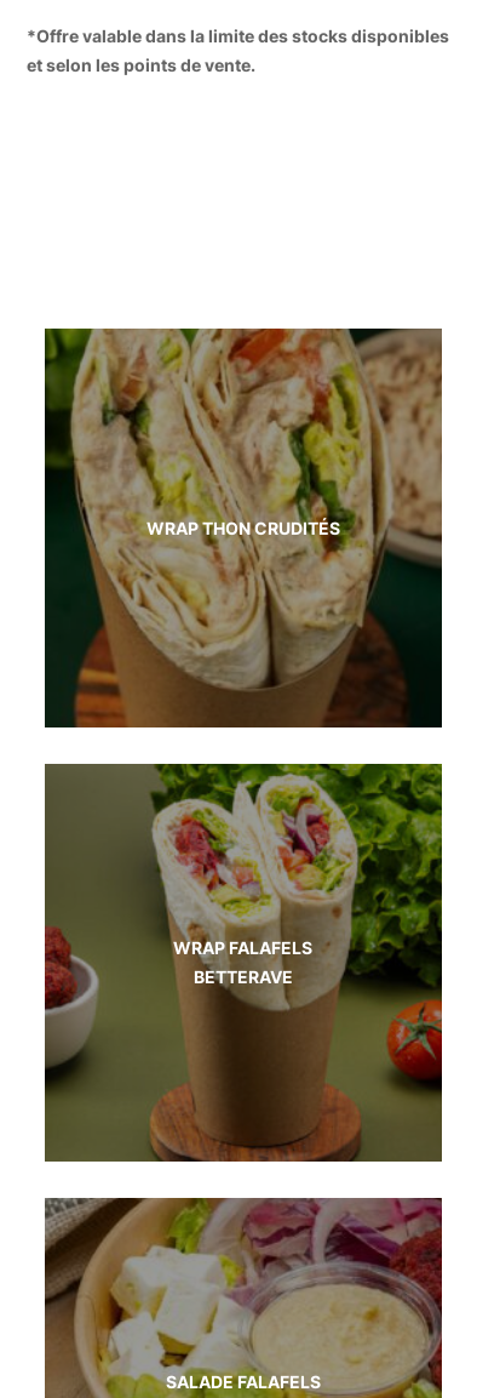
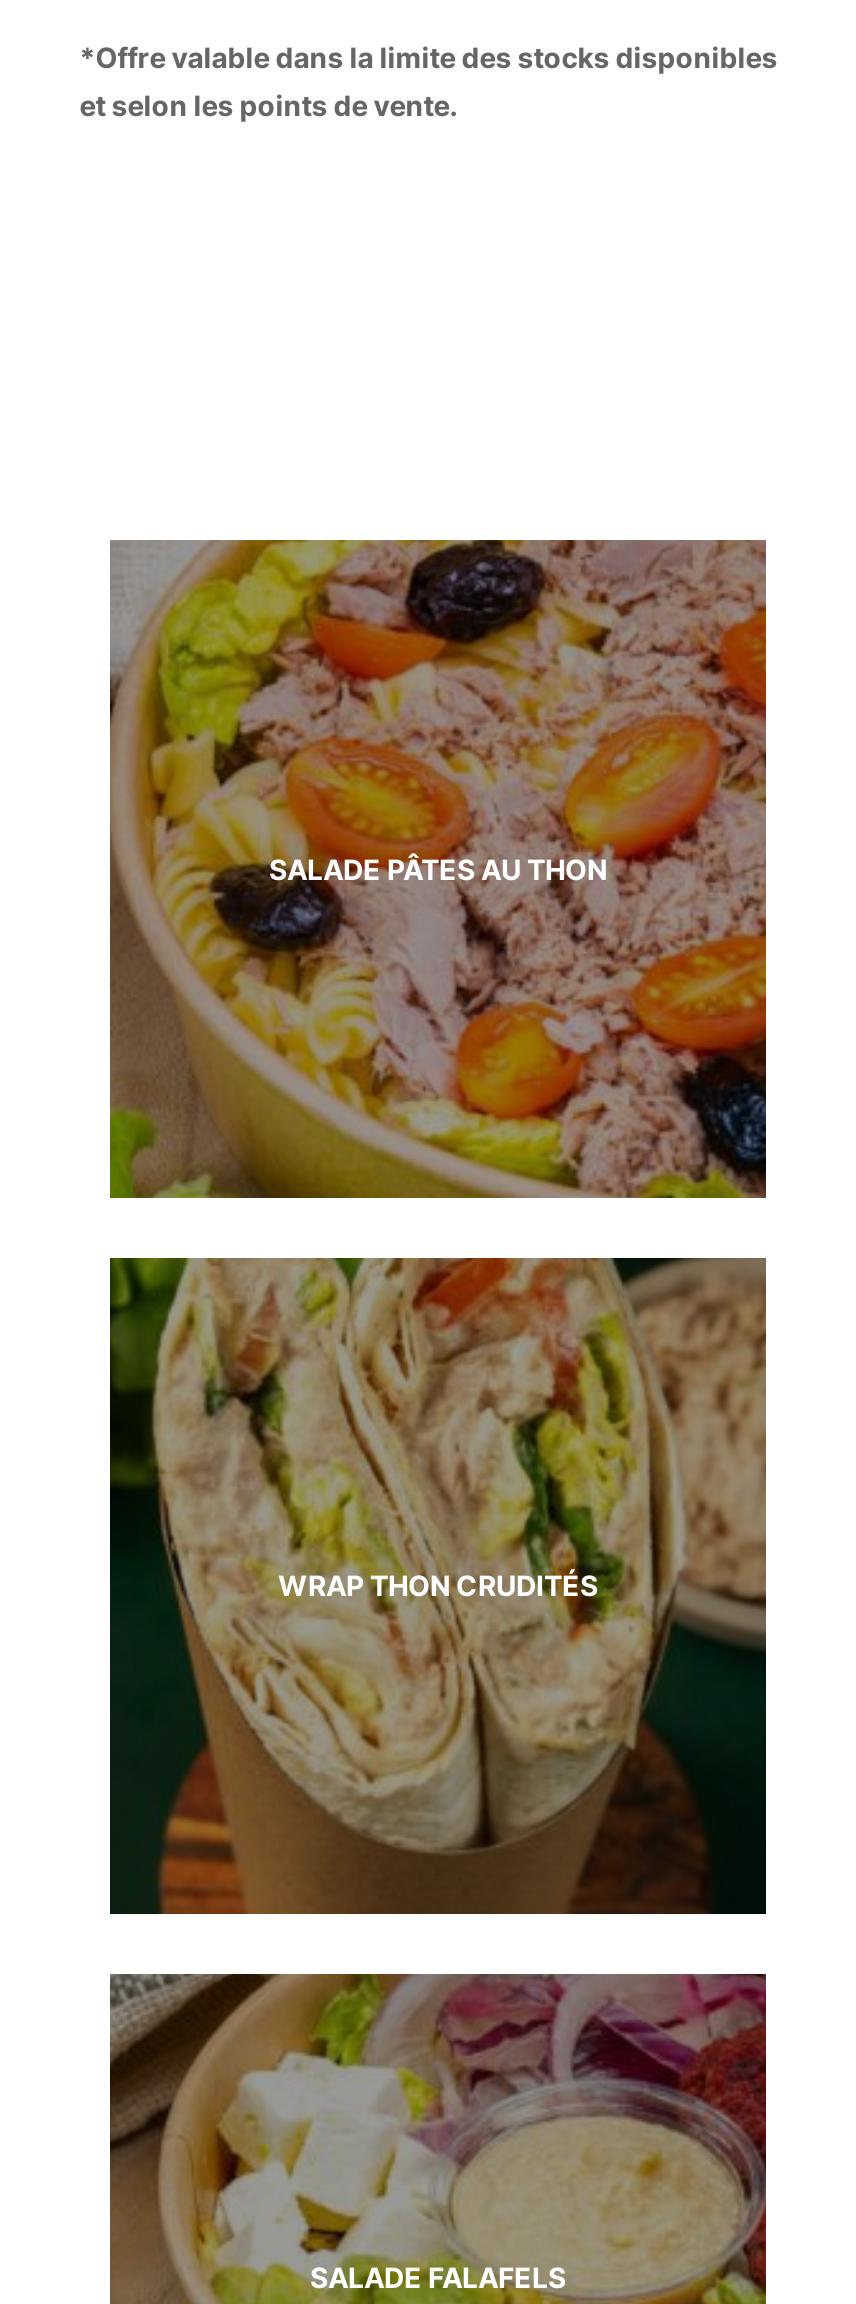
none -> [108,538,768,1200] [image] | SALADE PÂTES AU THON
moved [44,327,443,727] -> [108,1254,768,1914]: [image] | WRAP THON CRUDITÉS
[45,763,443,1162] [image] | WRAP FALAFELS | BETTERAVE -> none

